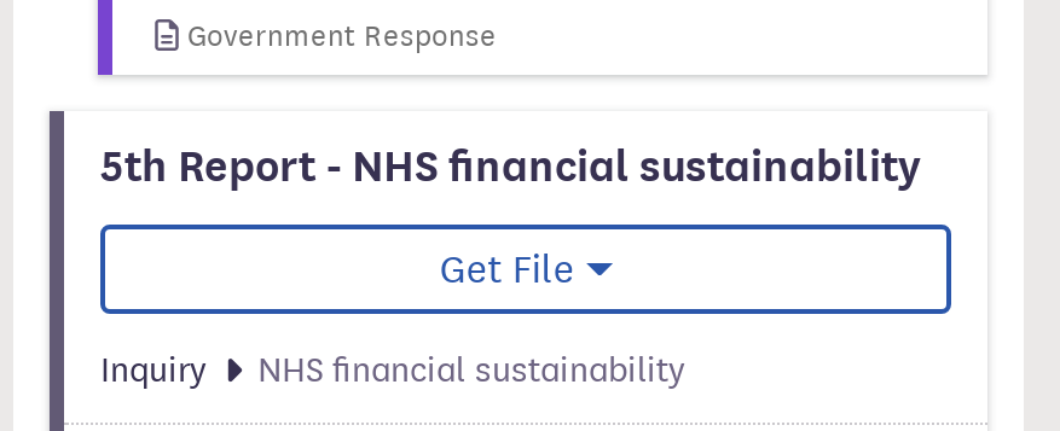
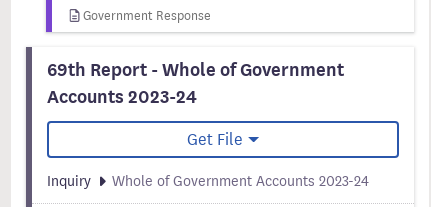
[100,140,920,193] 5th Report - NHS financial sustainability -> [47,59,344,108] 69th Report - Whole of Government | Accounts 2023-24
[248,350,685,391] NHS financial sustainability -> [108,173,369,190] Whole of Government Accounts 2023-24

